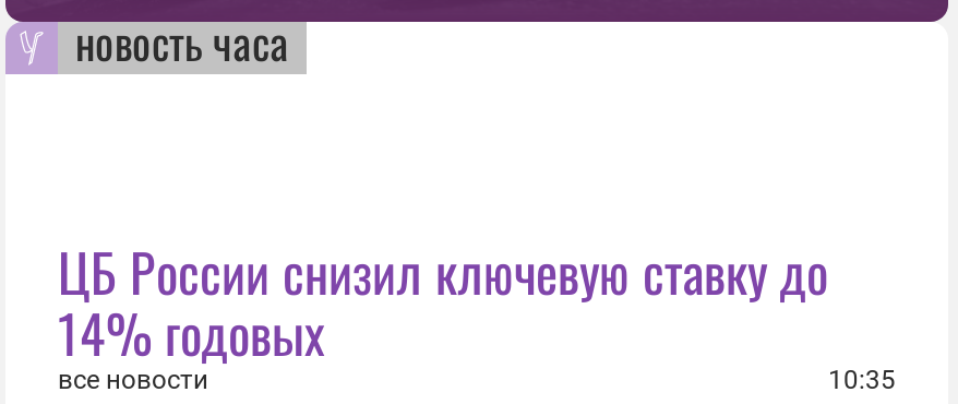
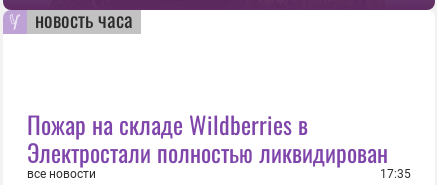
[58,232,828,372] ЦБ России снизил ключевую ставку до | 14% годовых -> [27,106,388,170] Пожар на складе Wildberries в | Электростали полностью ликвидирован
[828,365,896,396] 10:35 -> [380,167,411,181] 17:35

